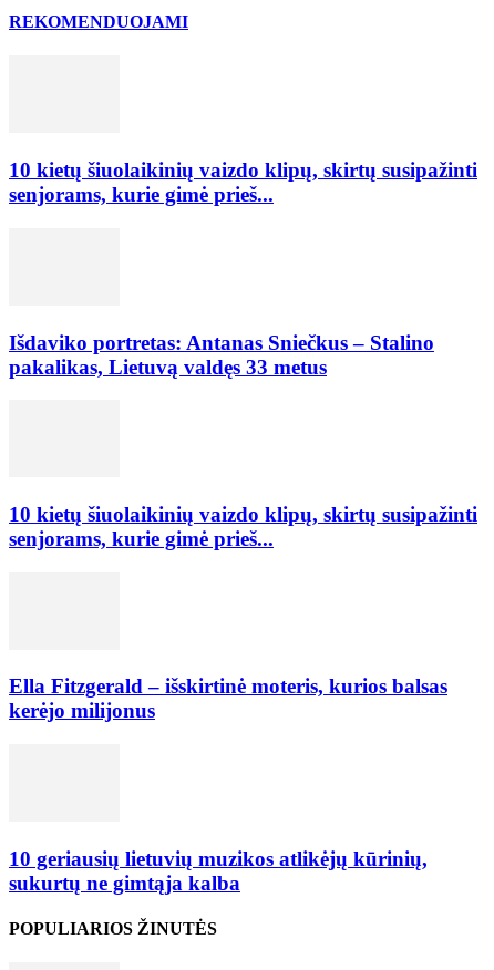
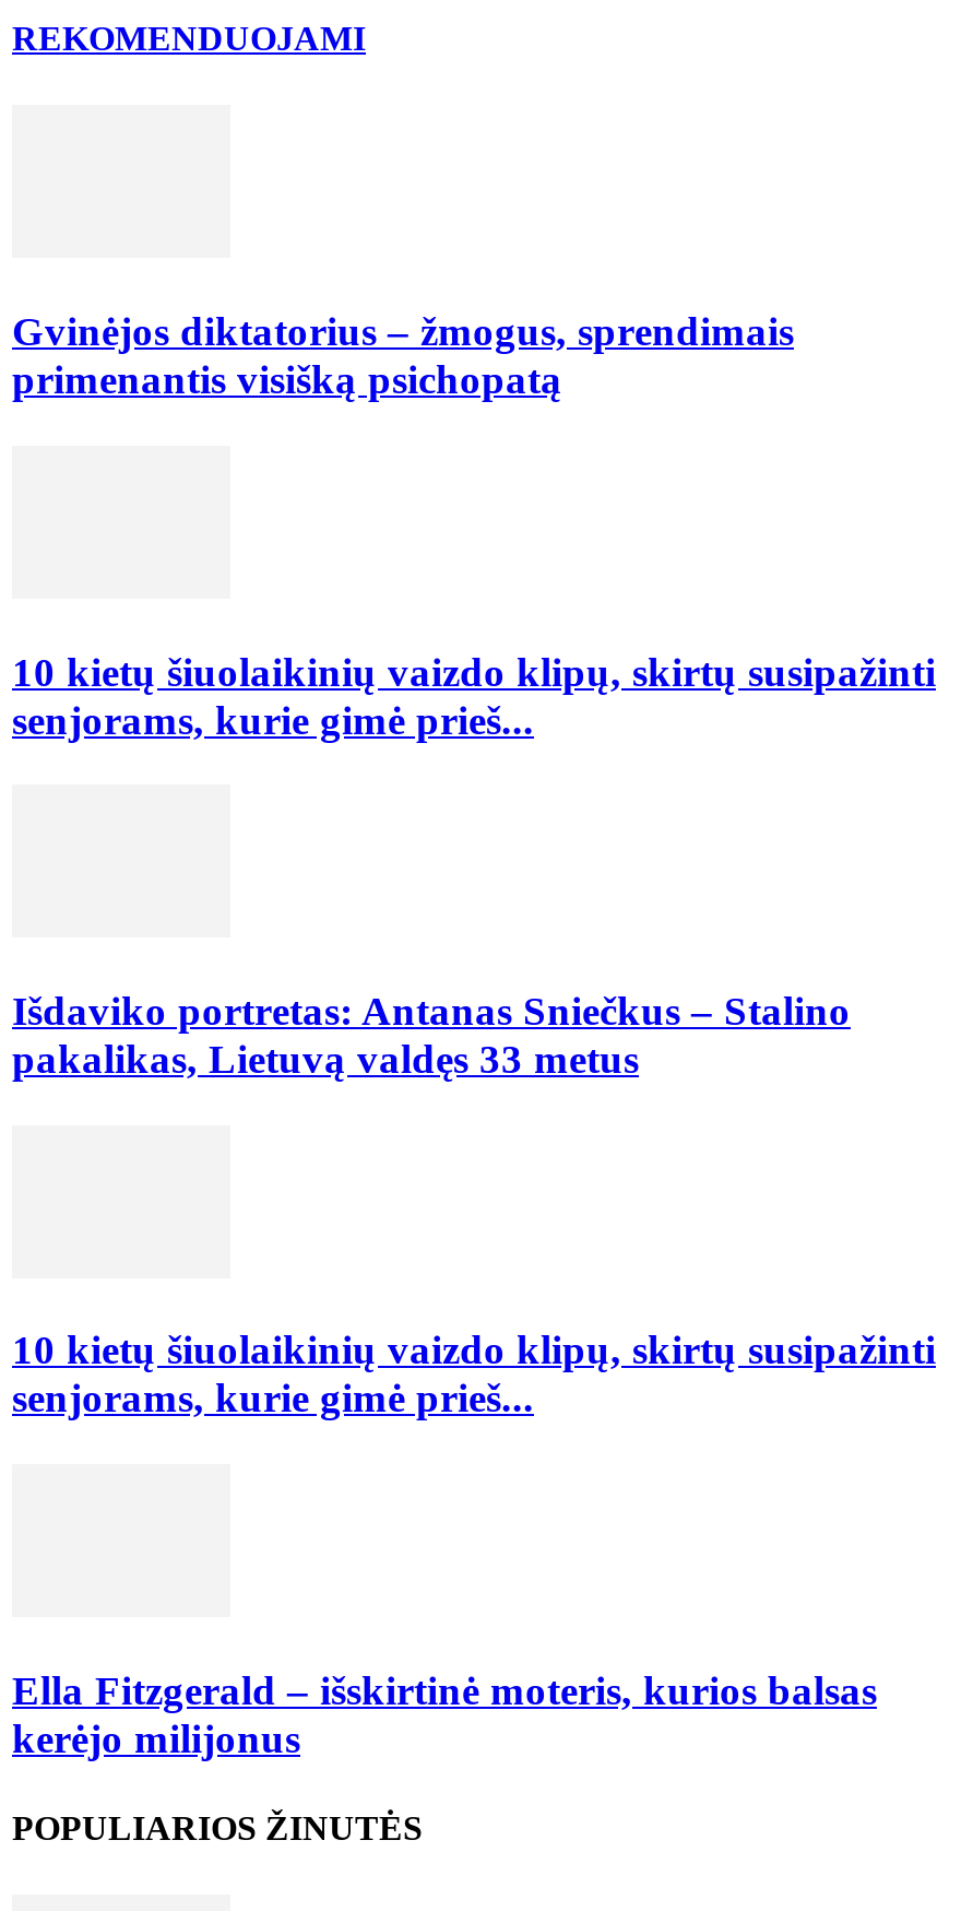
none -> [12,309,794,403] Gvinėjos diktatorius – žmogus, sprendimais | primenantis visišką psichopatą
moved [9,159,477,723] -> [12,648,936,1761]: 10 kietų šiuolaikinių vaizdo klipų, skirtų susipažinti | senjorams, kurie gimė prieš... | Išdaviko portretas: Antanas Sniečkus – Stalino | pakalikas, Lietuvą valdęs 33 metus | 10 kietų šiuolaikinių vaizdo klipų, skirtų susipažinti | senjorams, kurie gimė prieš... | Ella Fitzgerald – išskirtinė moteris, kurios balsas | kerėjo milijonus
[9,847,428,895] 10 geriausių lietuvių muzikos atlikėjų kūrinių, | sukurtų ne gimtąja kalba -> none

